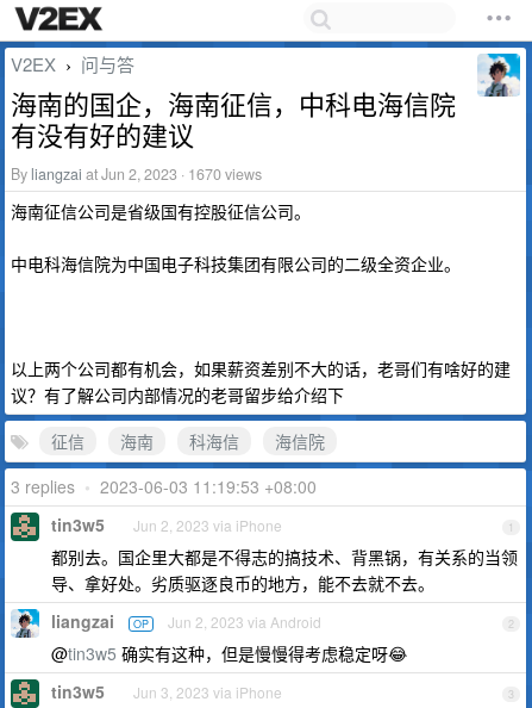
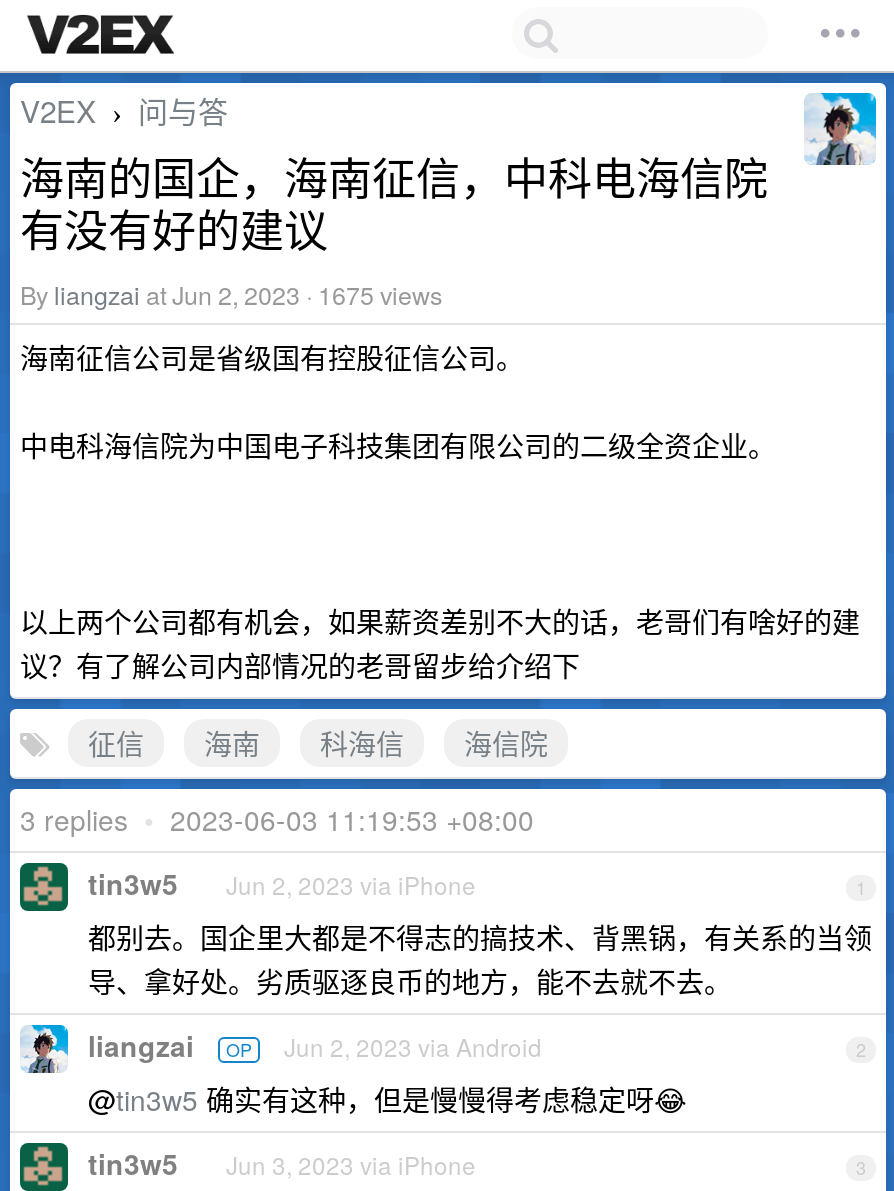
[11,163,262,185] By liangzai at Jun 2, 2023 · 1670 views -> [20,277,442,313] By liangzai at Jun 2, 2023 · 1675 views

